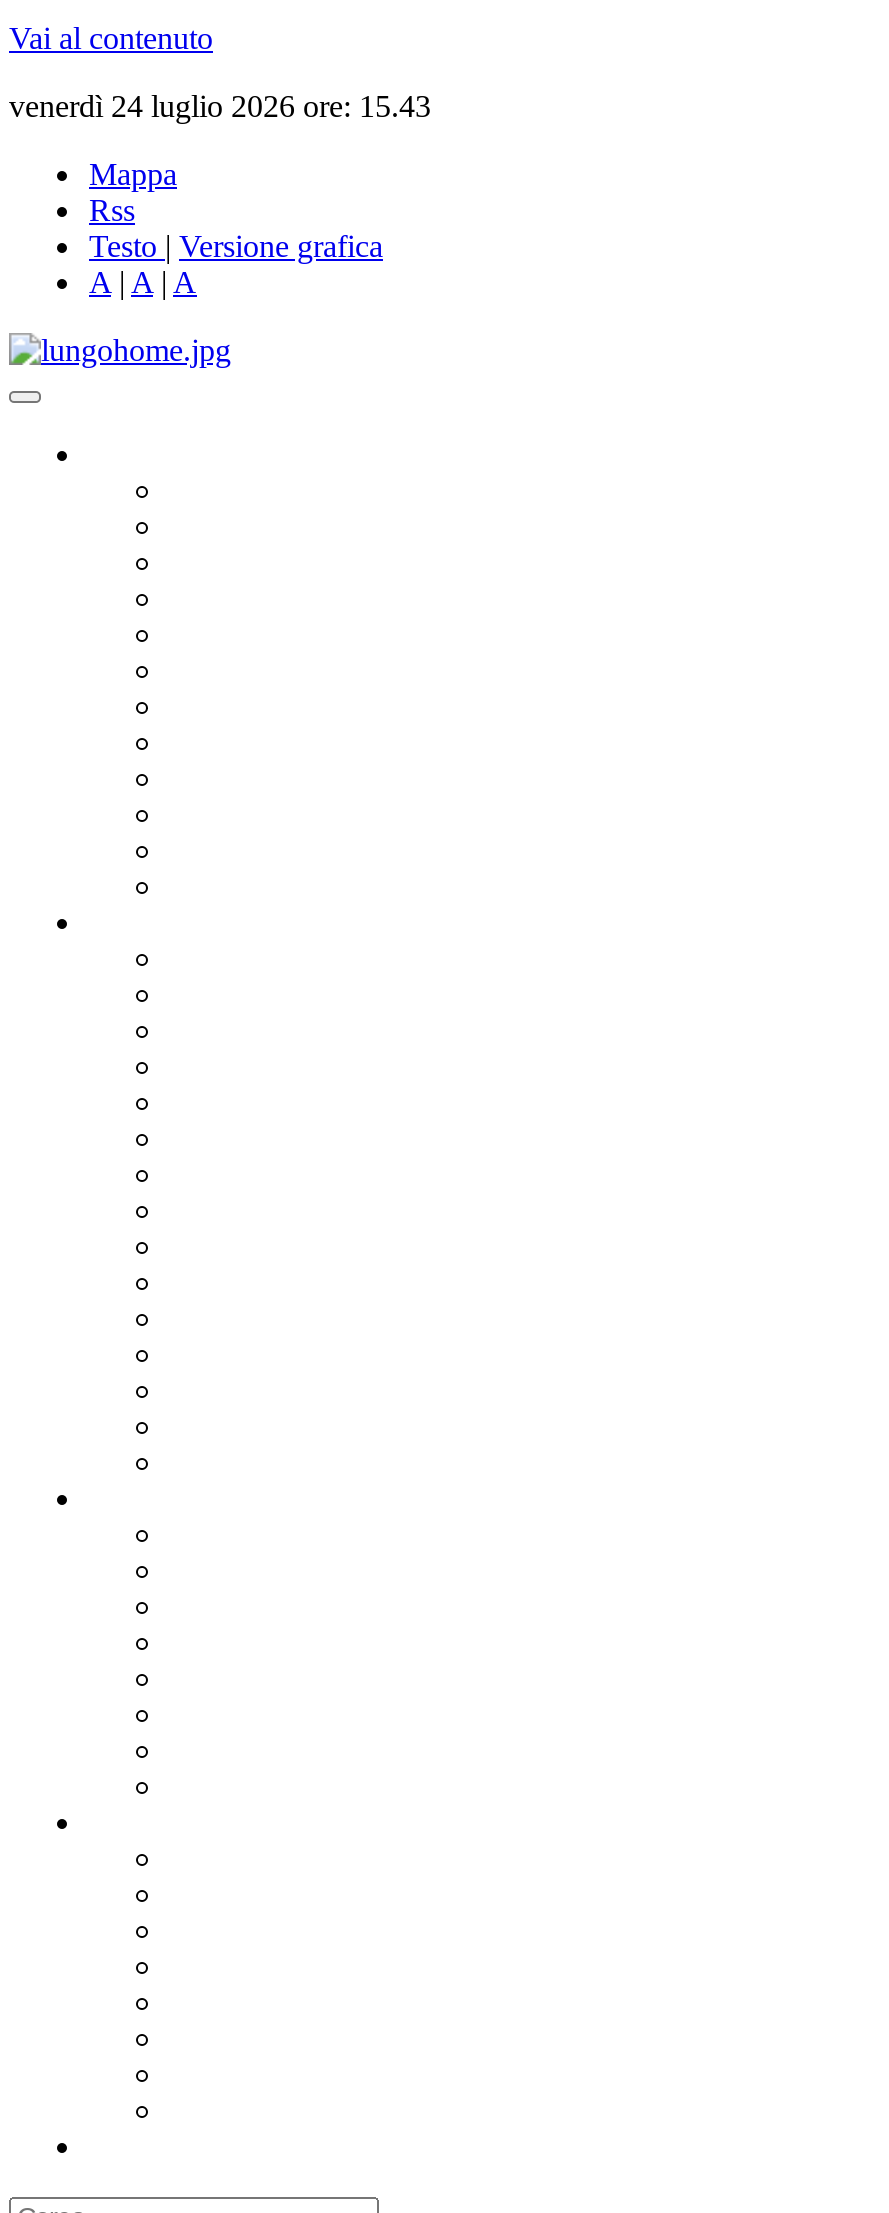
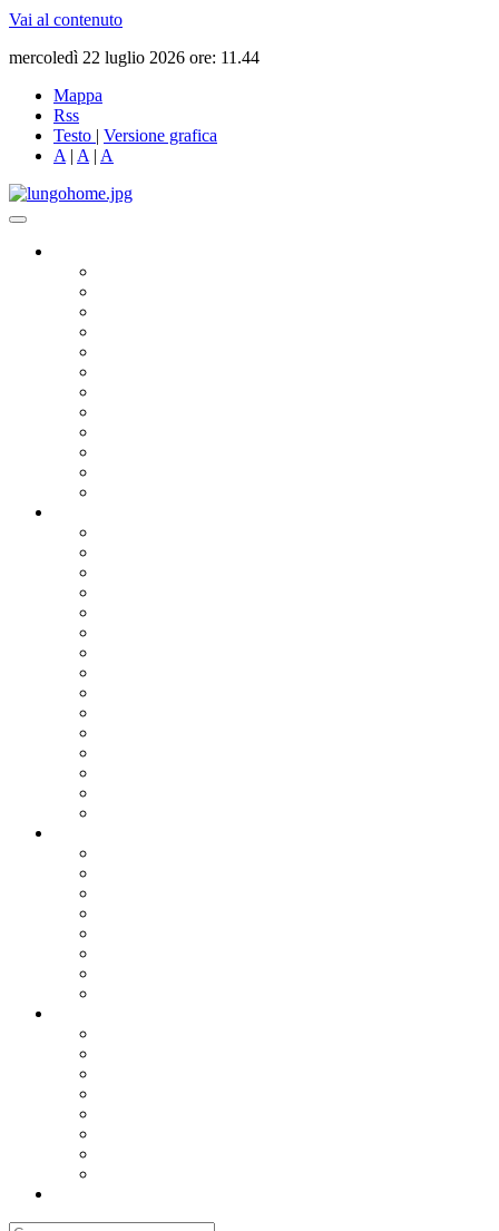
[9,89,431,123] venerdì 24 luglio 2026 ore: 15.43 -> [9,48,260,67] mercoledì 22 luglio 2026 ore: 11.44

